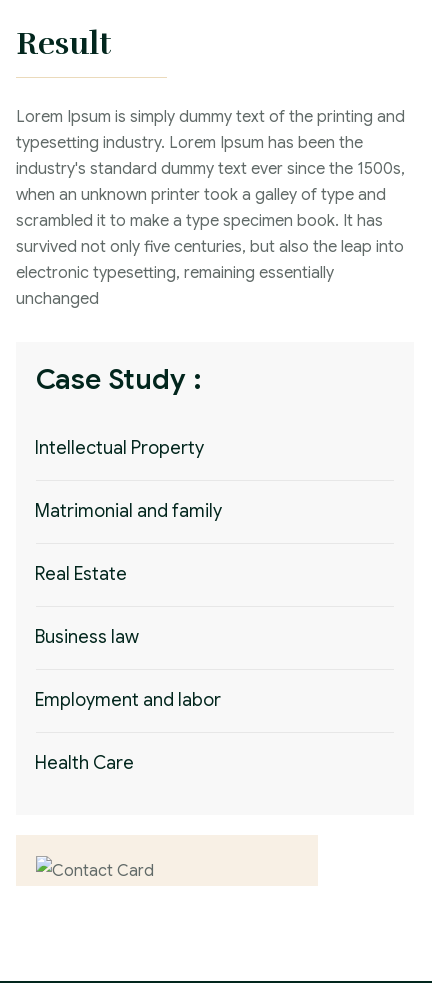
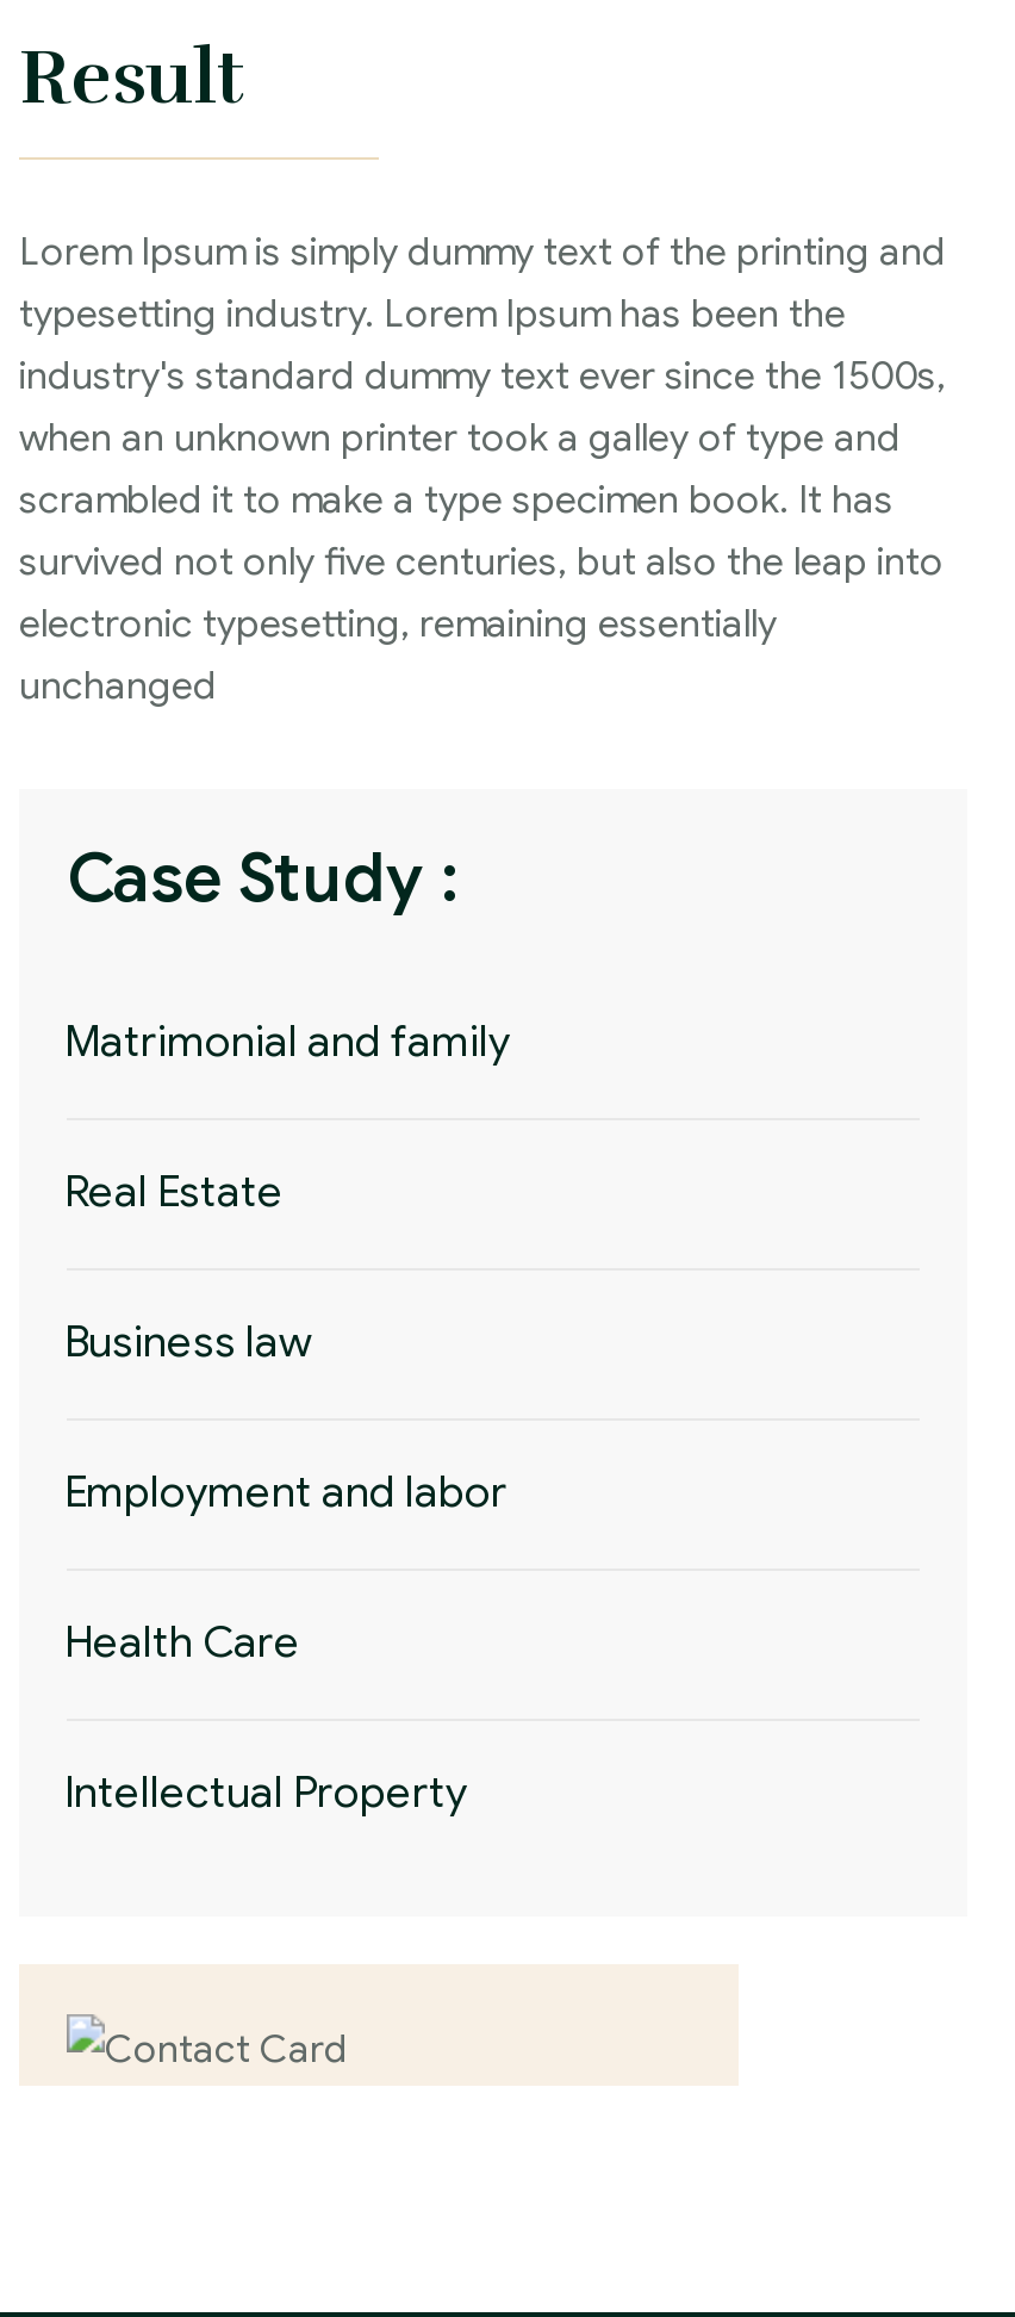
moved [35,437,204,459] -> [64,1766,467,1819]: Intellectual Property
moved [35,500,222,774] -> [64,1015,510,1668]: Matrimonial and family | Real Estate | Business law | Employment and labor | Health Care

